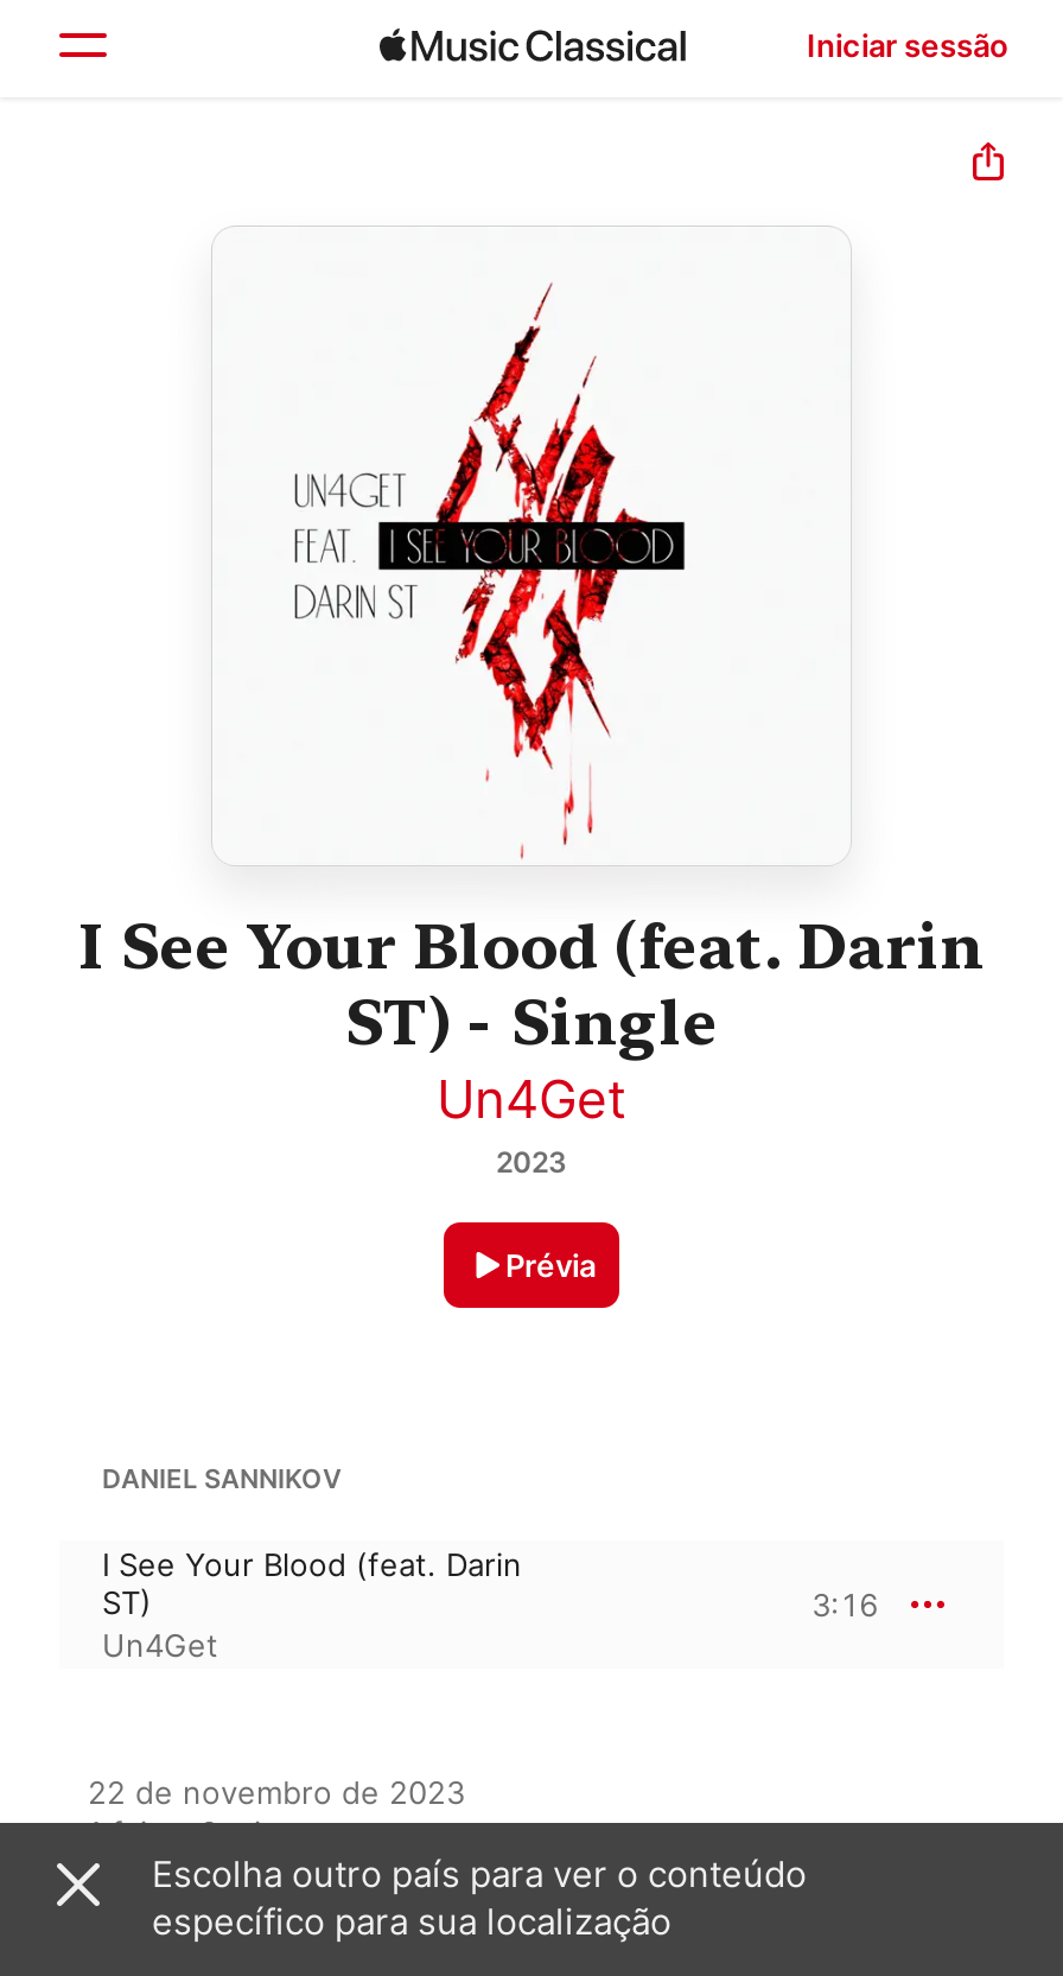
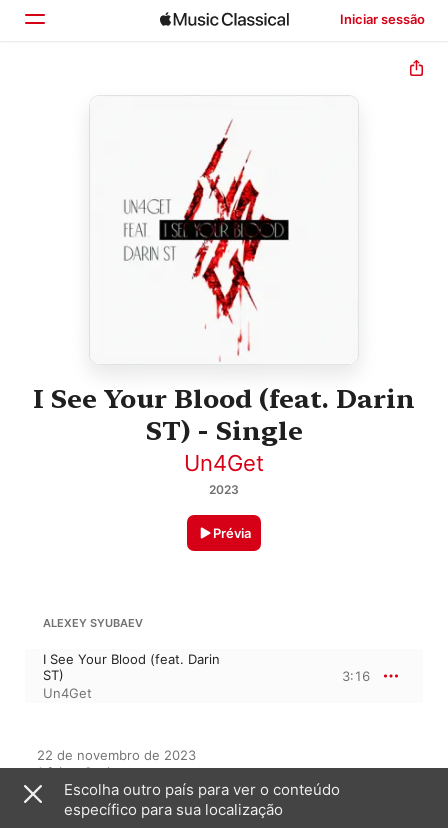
[102,1463,342,1496] DANIEL SANNIKOV -> [43,616,143,630] ALEXEY SYUBAEV

